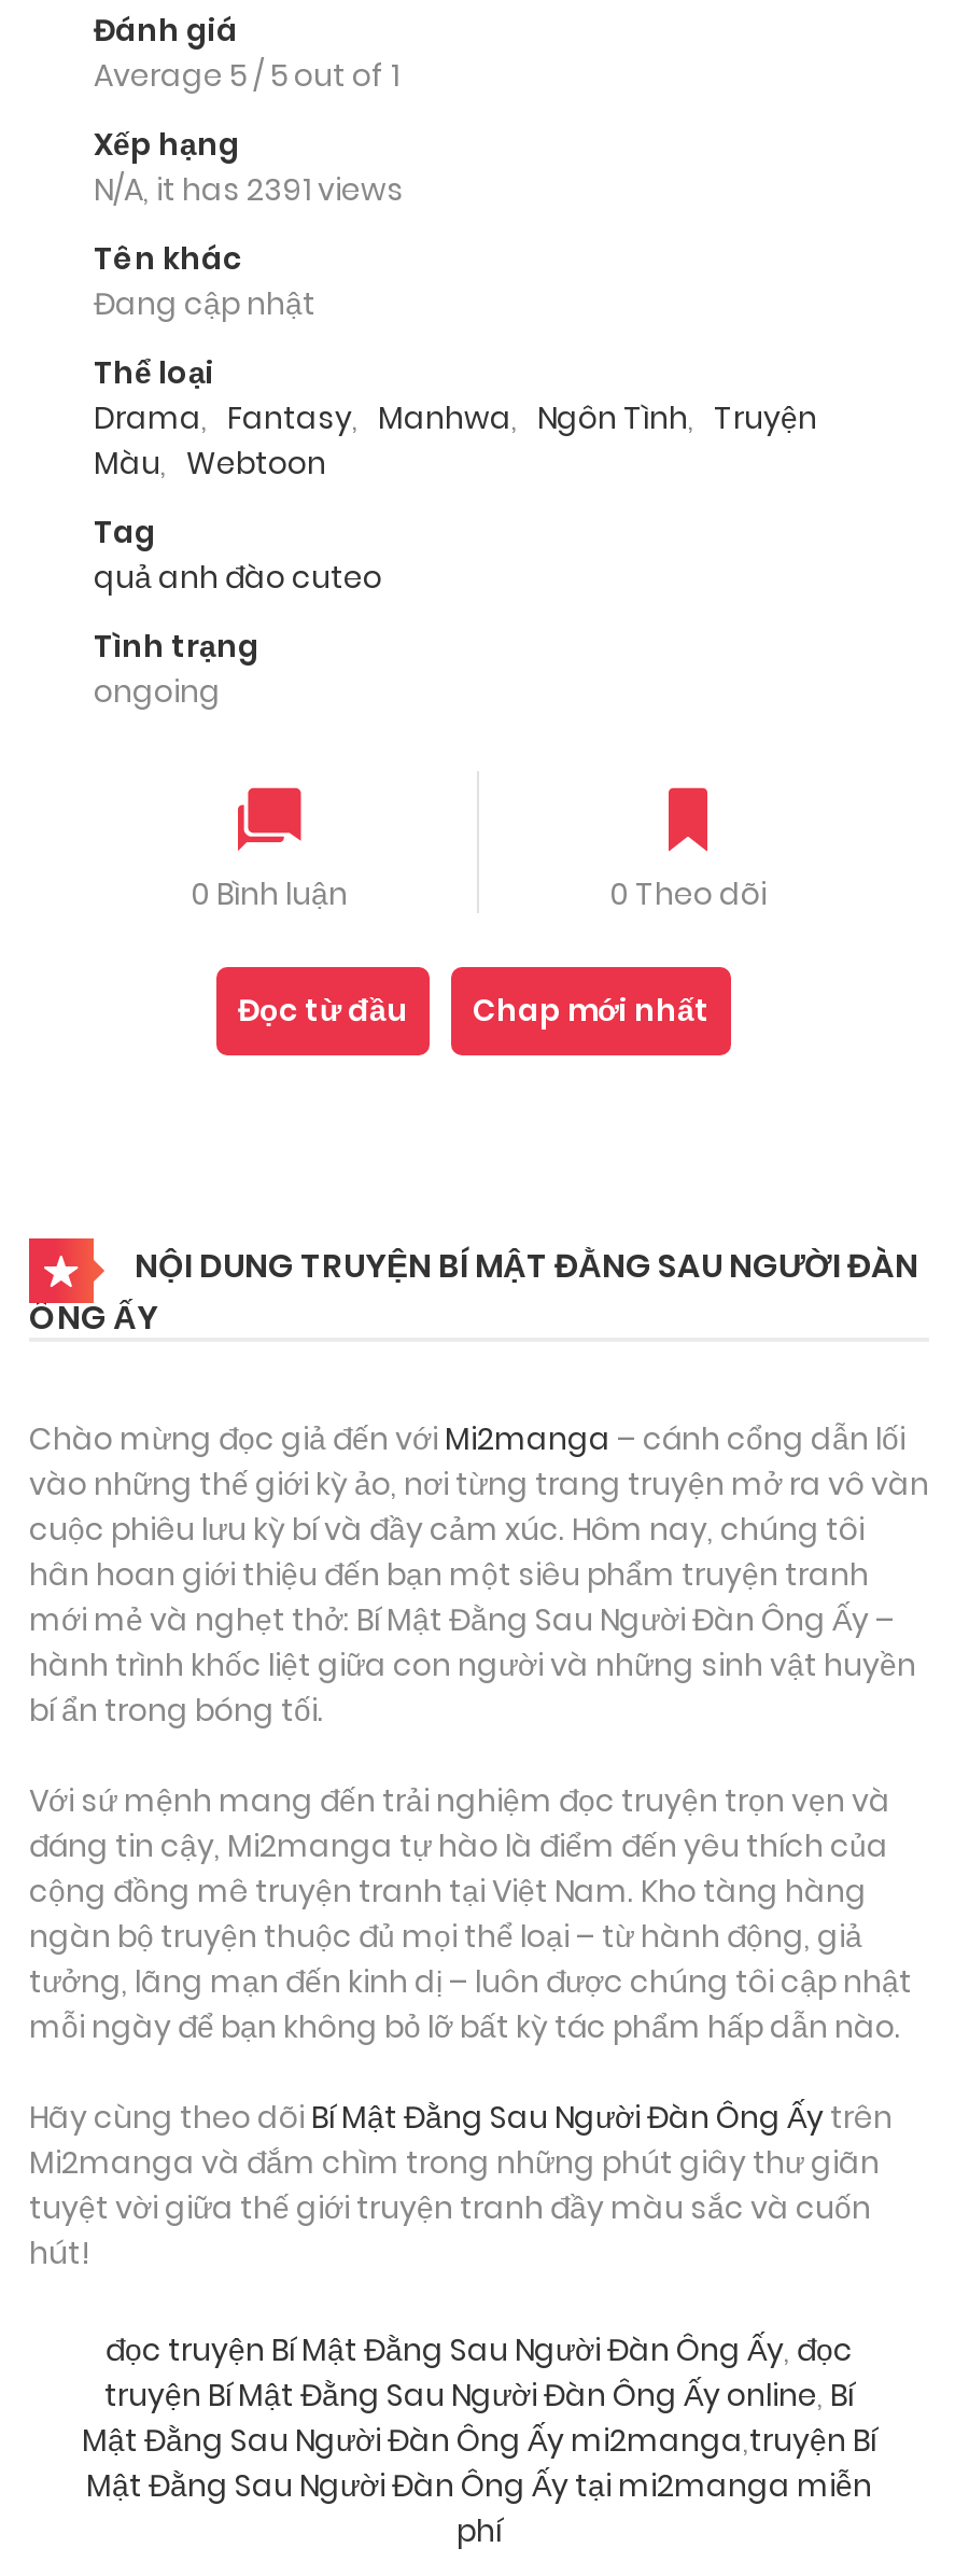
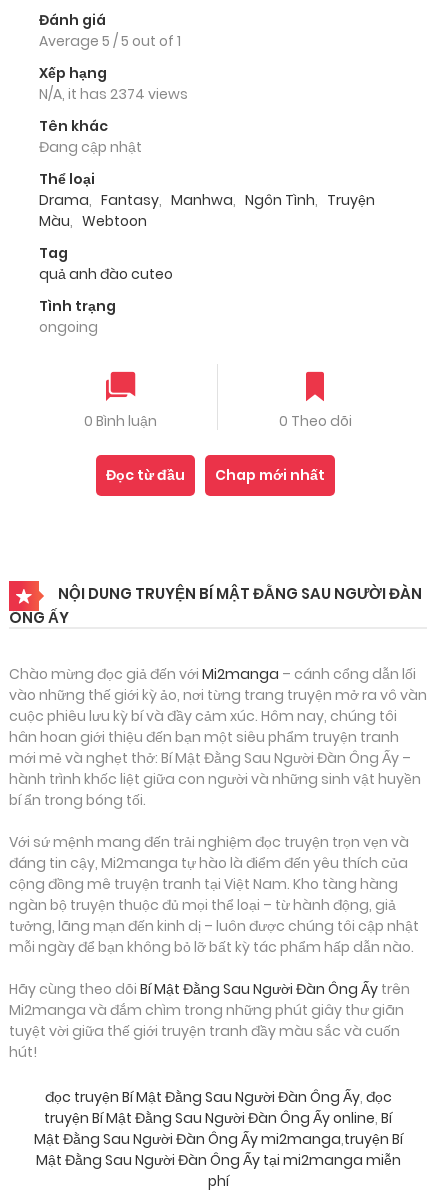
[94,169,404,212] N/A, it has 2391 views -> [39,84,188,104] N/A, it has 2374 views

